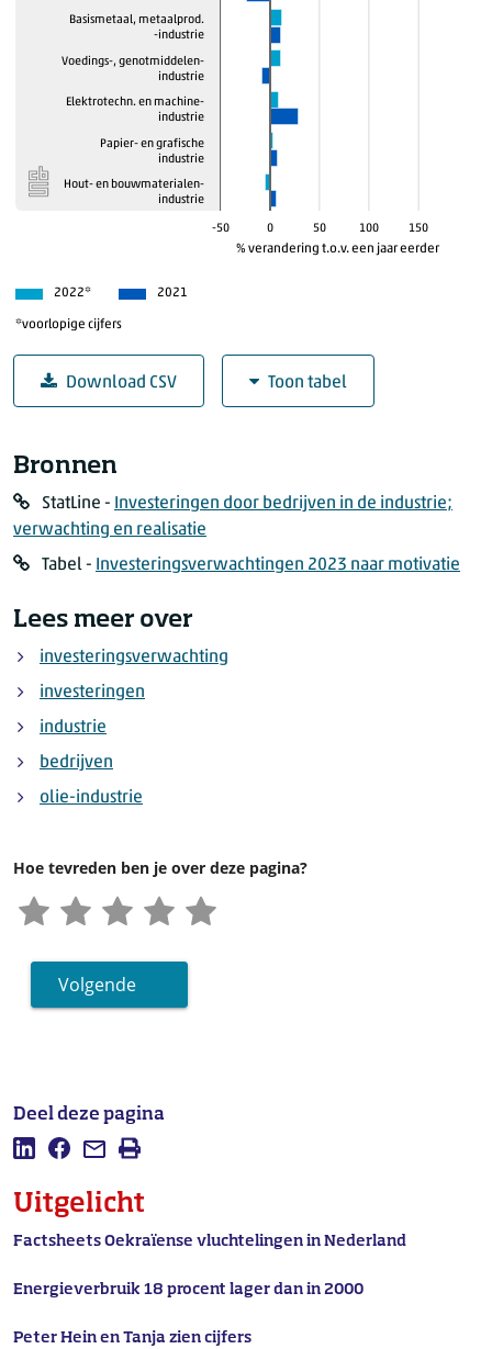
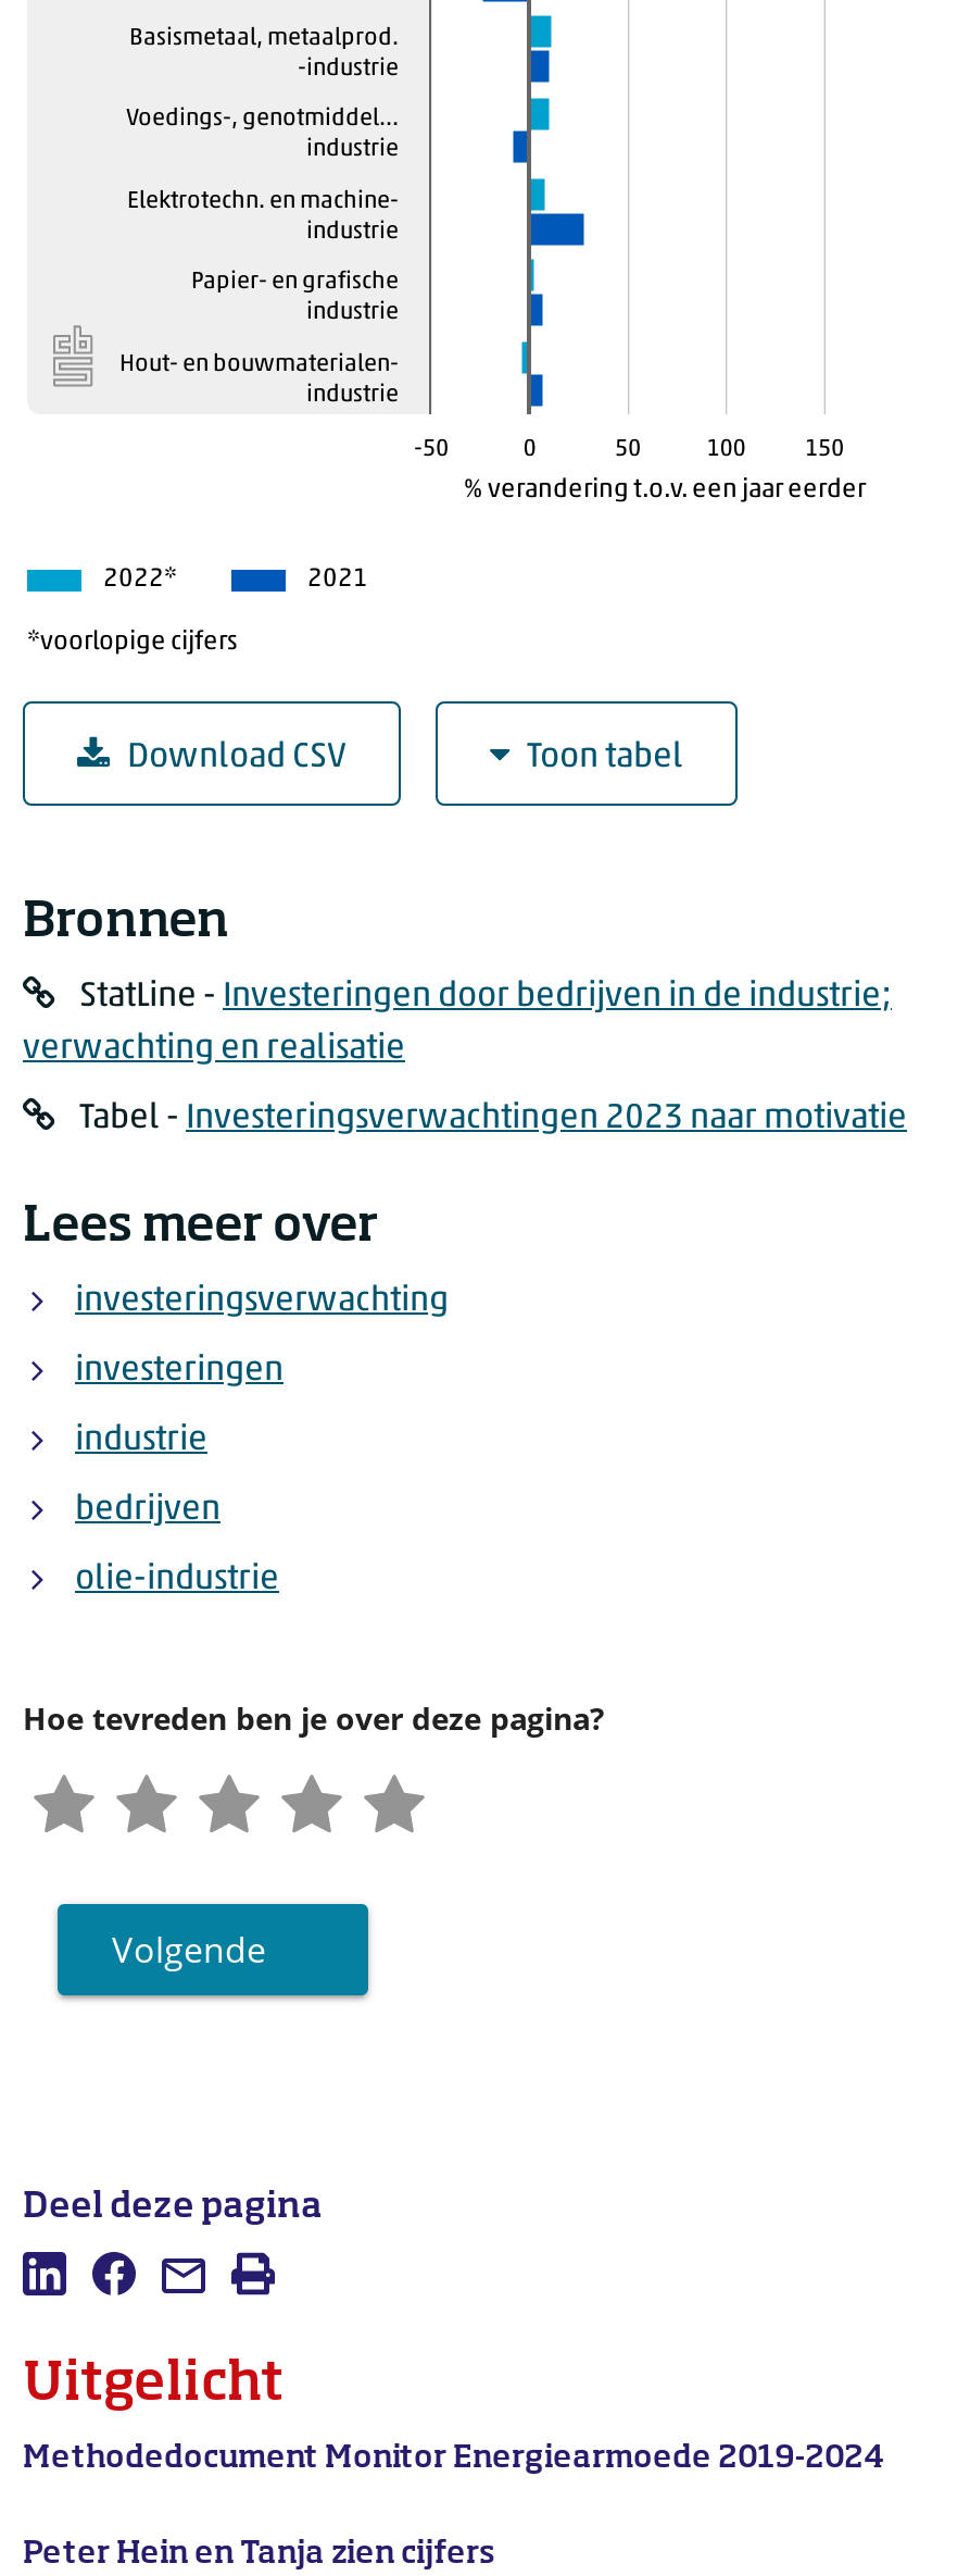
[62,55,204,68] Voedings-, genotmiddelen- -> [126,107,399,132] Voedings-, genotmiddel…
[13,1233,406,1297] Factsheets Oekraïense vluchtelingen in Nederland | Energieverbruik 18 procent lager dan in 2000 -> [23,2442,885,2473] Methodedocument Monitor Energiearmoede 2019-2024

